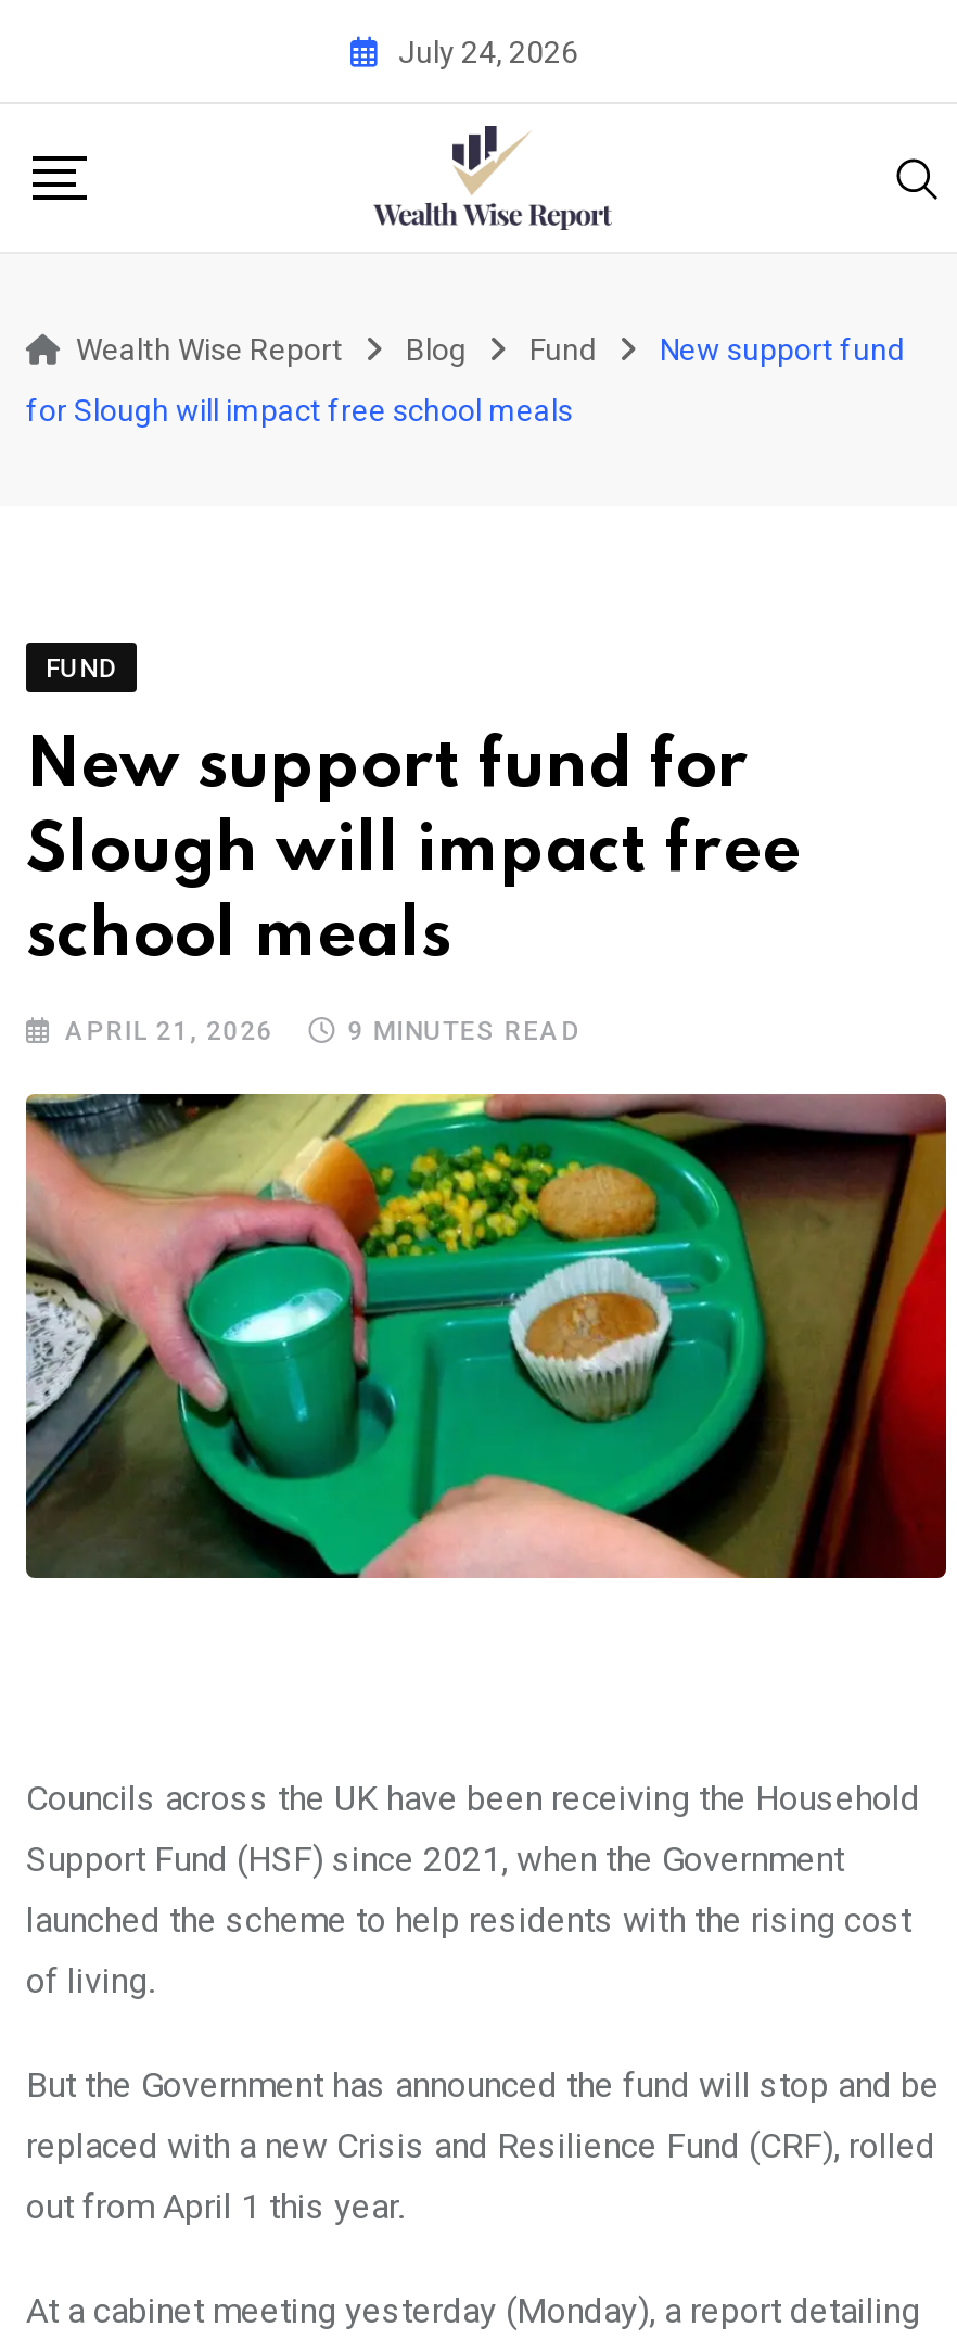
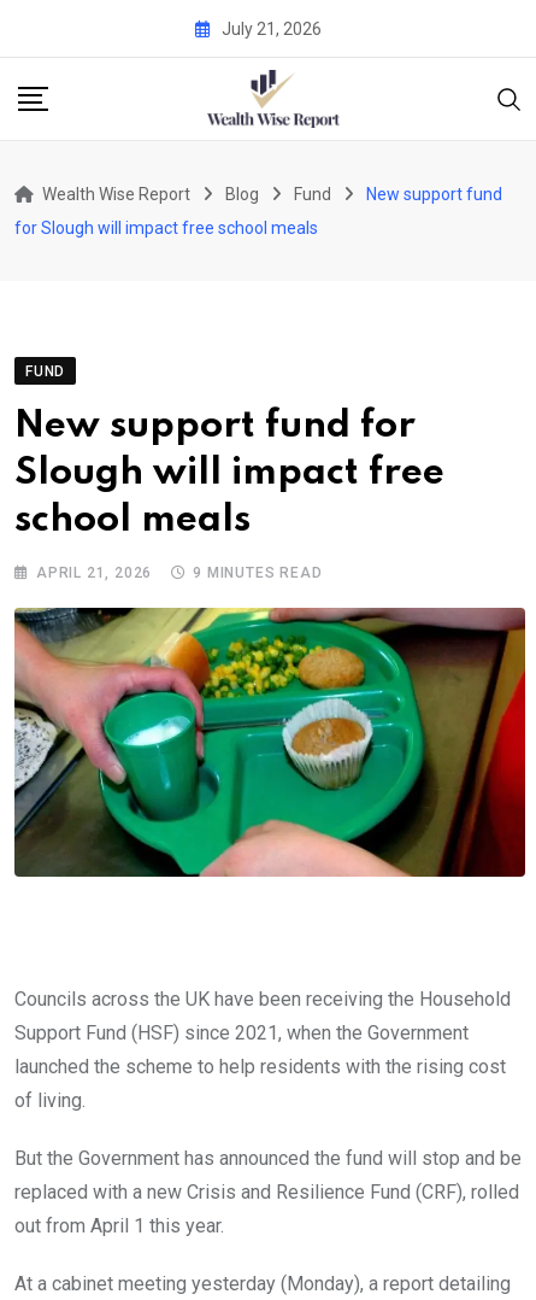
[398,34,578,68] July 24, 2026 -> [221,19,321,38] July 21, 2026

